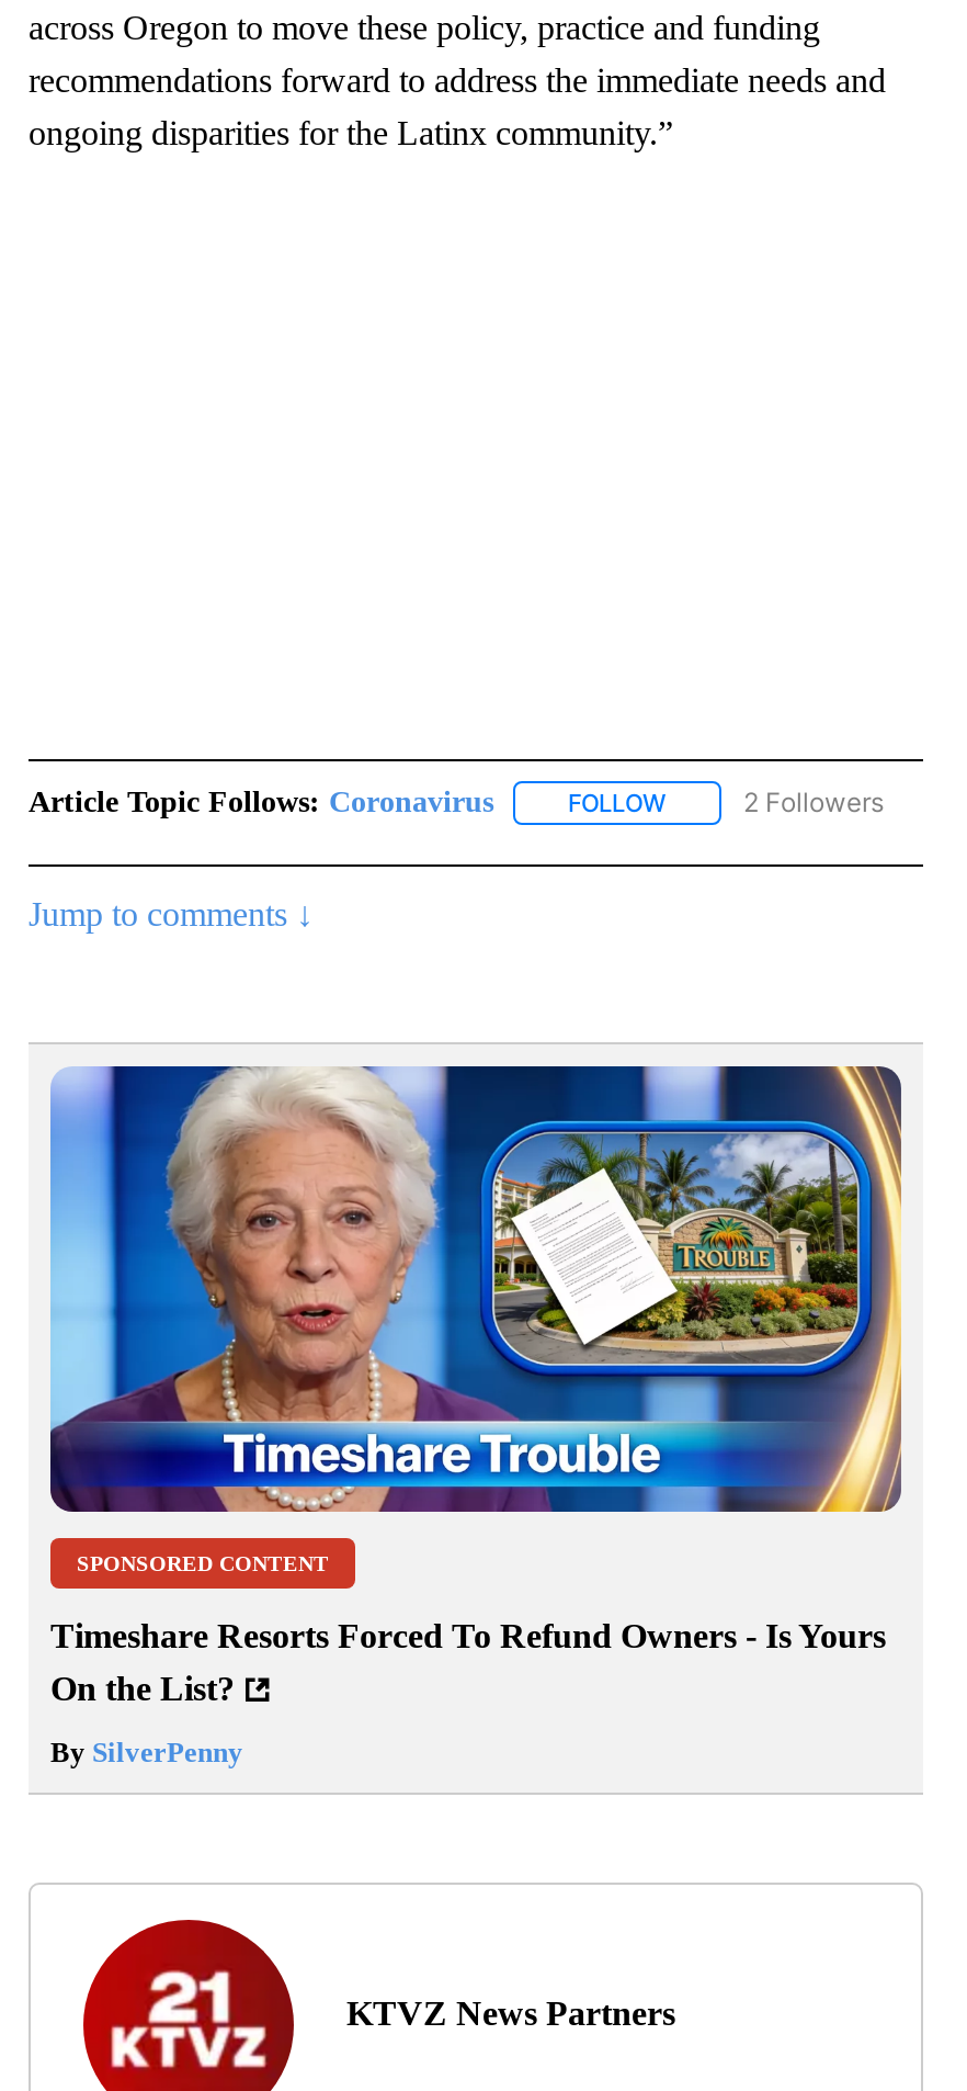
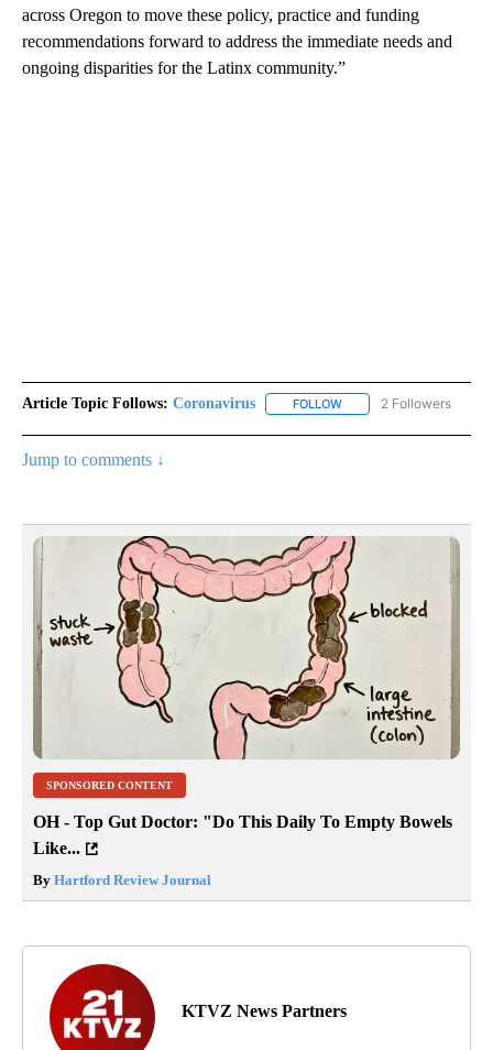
[48,1064,901,1514] [image] -> [32,535,460,759] [image]
[50,1618,886,1707] Timeshare Resorts Forced To Refund Owners - Is Yours | On the List? -> [33,812,452,858] OH - Top Gut Doctor: "Do This Daily To Empty Bowels | Like...
[50,1736,243,1769] By SilverPenny -> [33,872,211,888] By Hartford Review Journal

